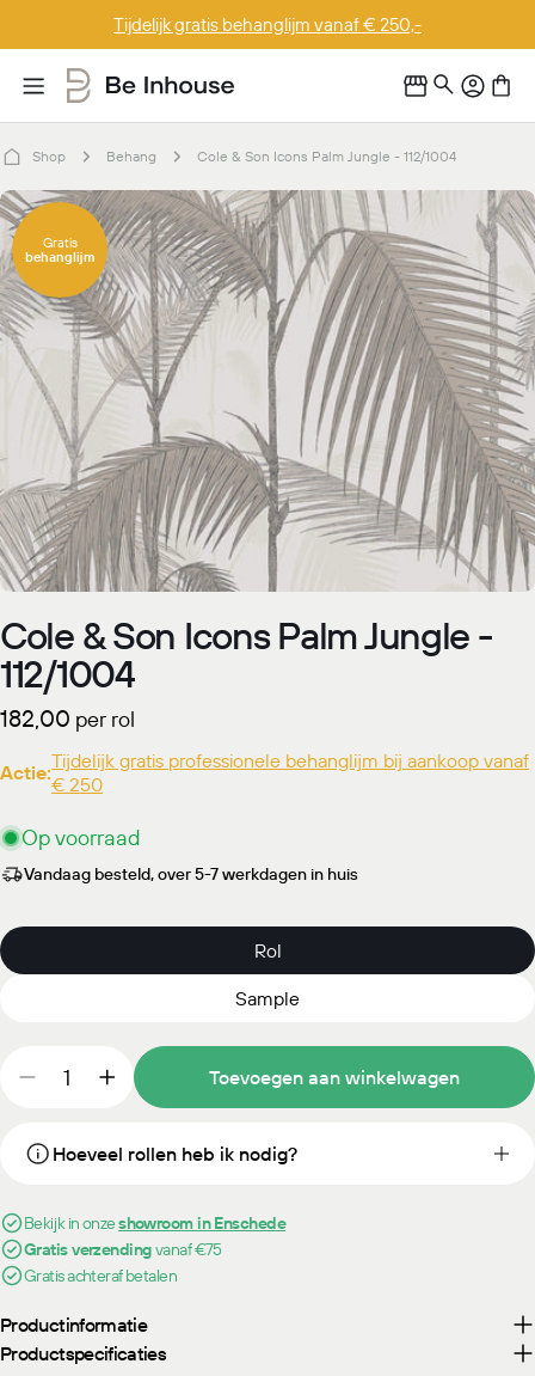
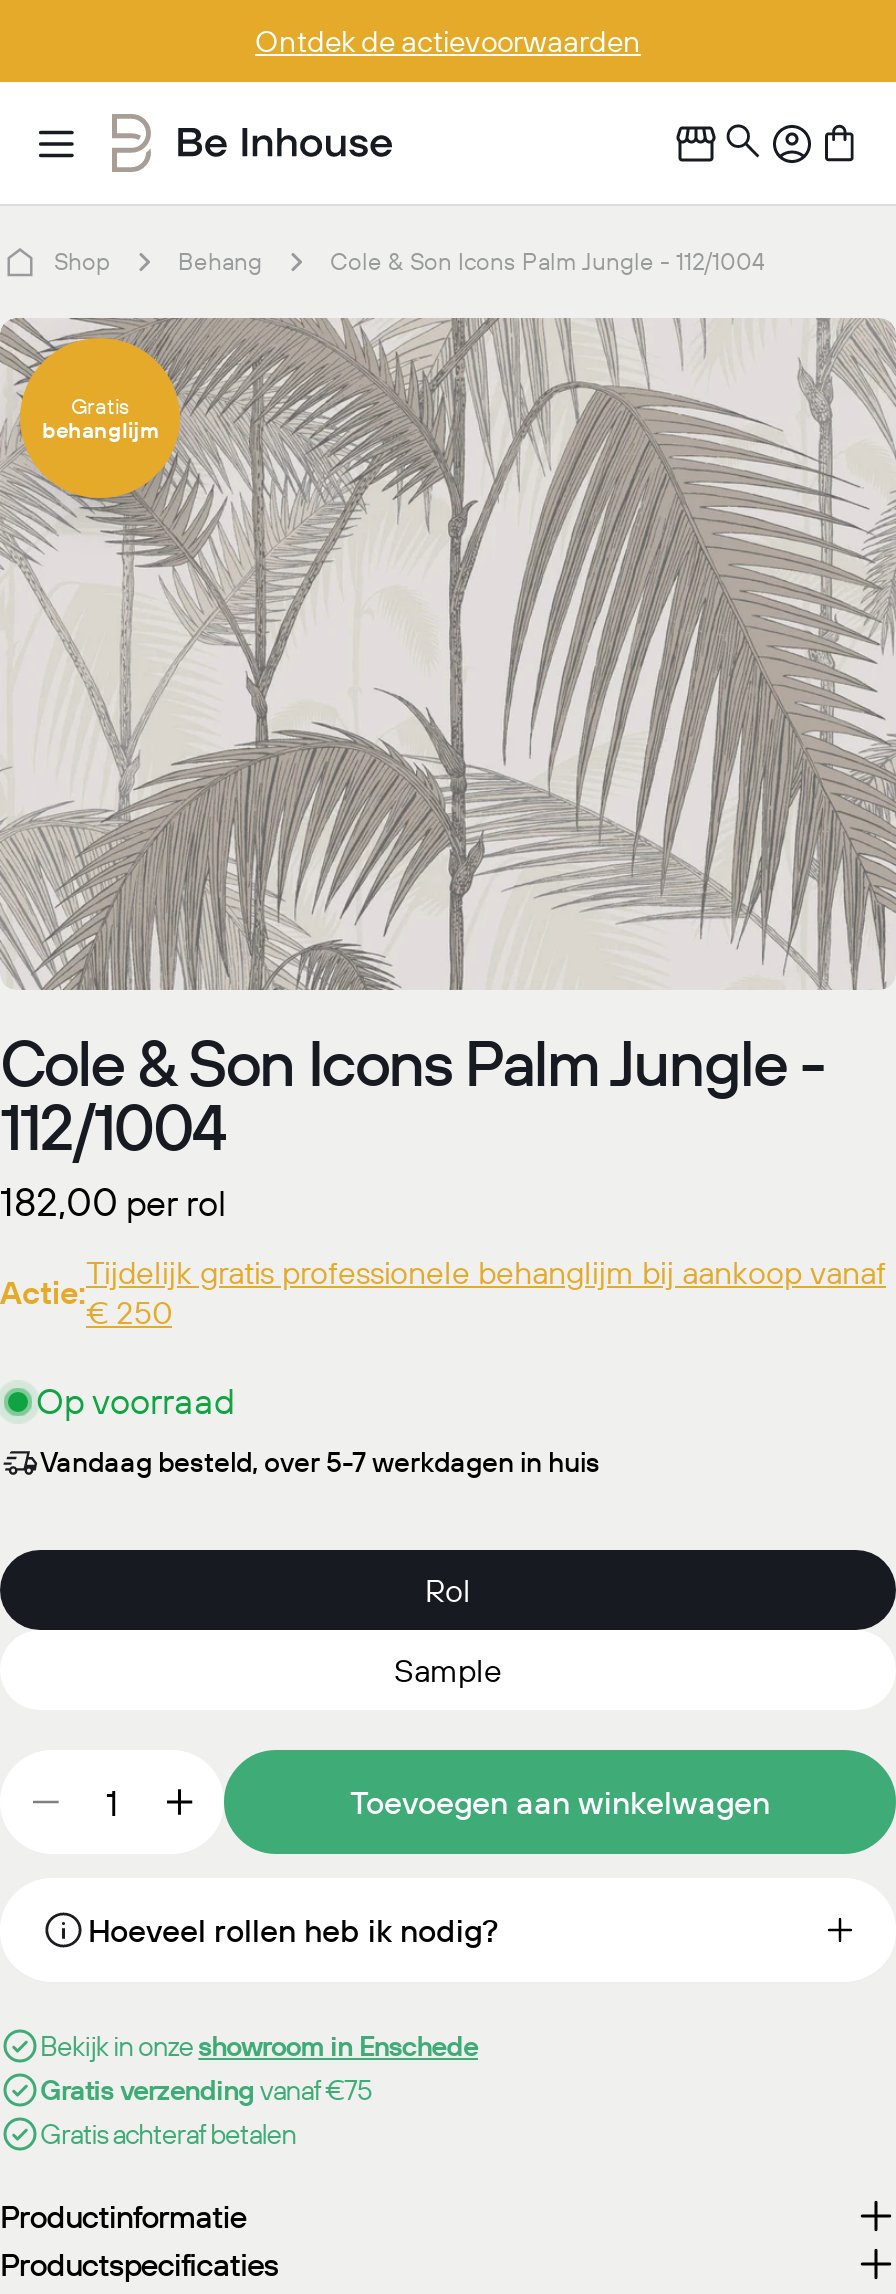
[113,13,422,36] Tijdelijk gratis behanglijm vanaf € 250,- -> [255,22,641,60] Ontdek de actievoorwaarden

